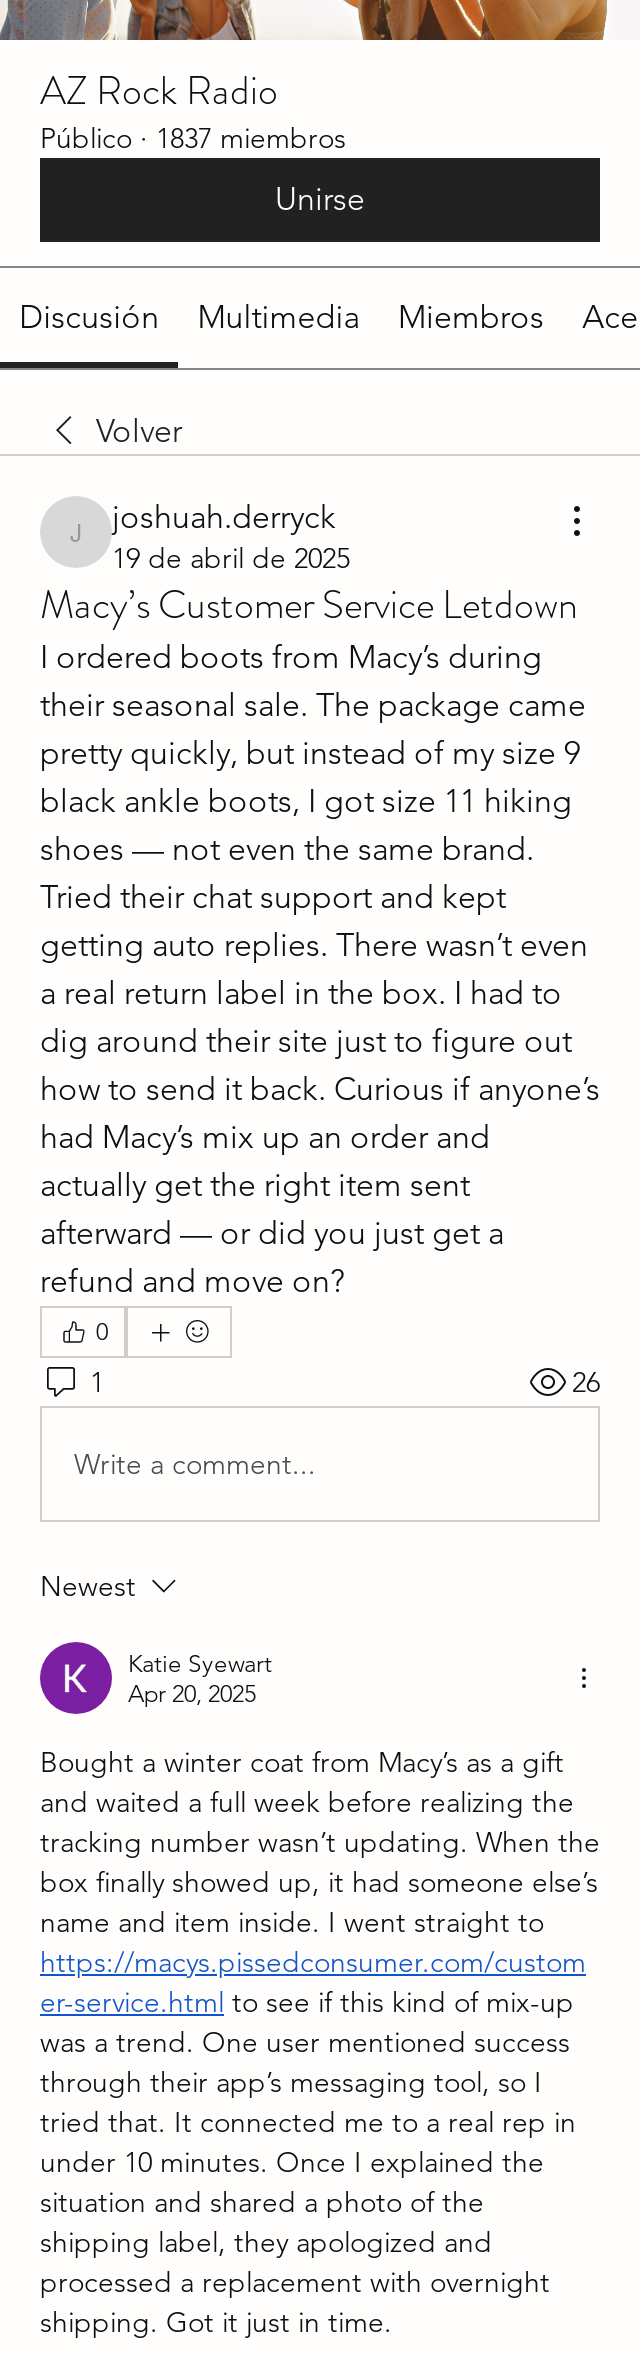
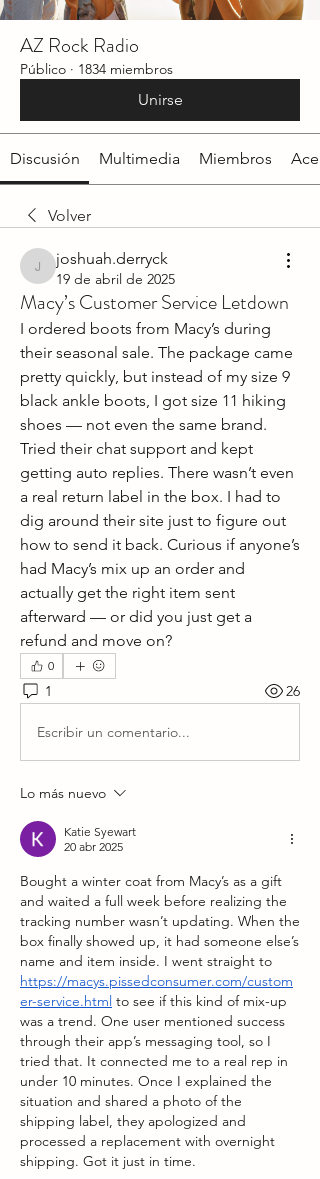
[40,120,346,156] Público · 1837 miembros -> [20,60,173,78] Público · 1834 miembros
[74,1445,316,1481] Write a comment... -> [37,722,190,740] Escribir un comentario...
[40,1568,136,1604] Newest -> [20,784,106,802] Lo más nuevo
[128,1678,256,1708] Apr 20, 2025 -> [64,839,123,854] 20 abr 2025

